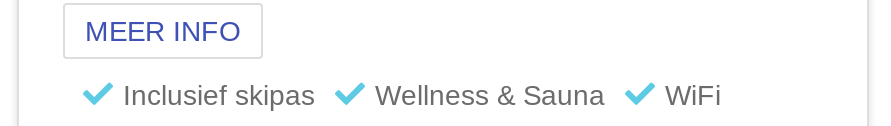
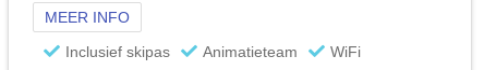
[375,79,605,111] Wellness & Sauna -> [203,43,298,60] Animatieteam

